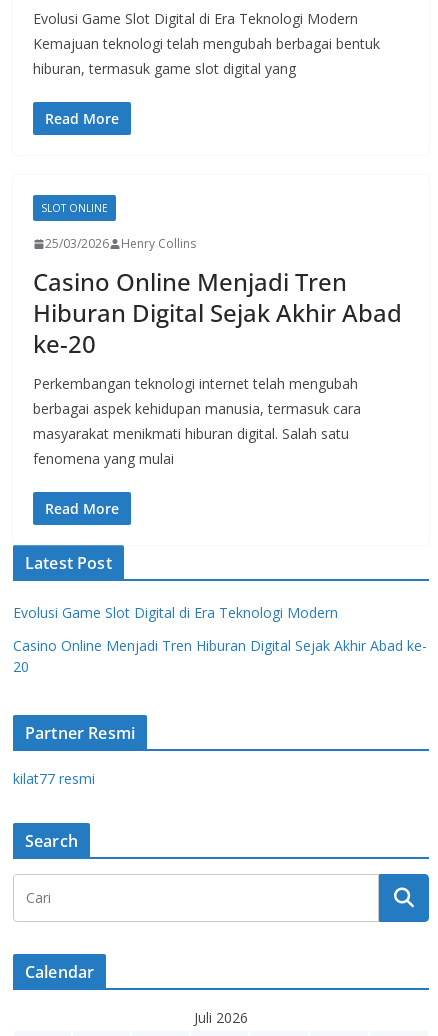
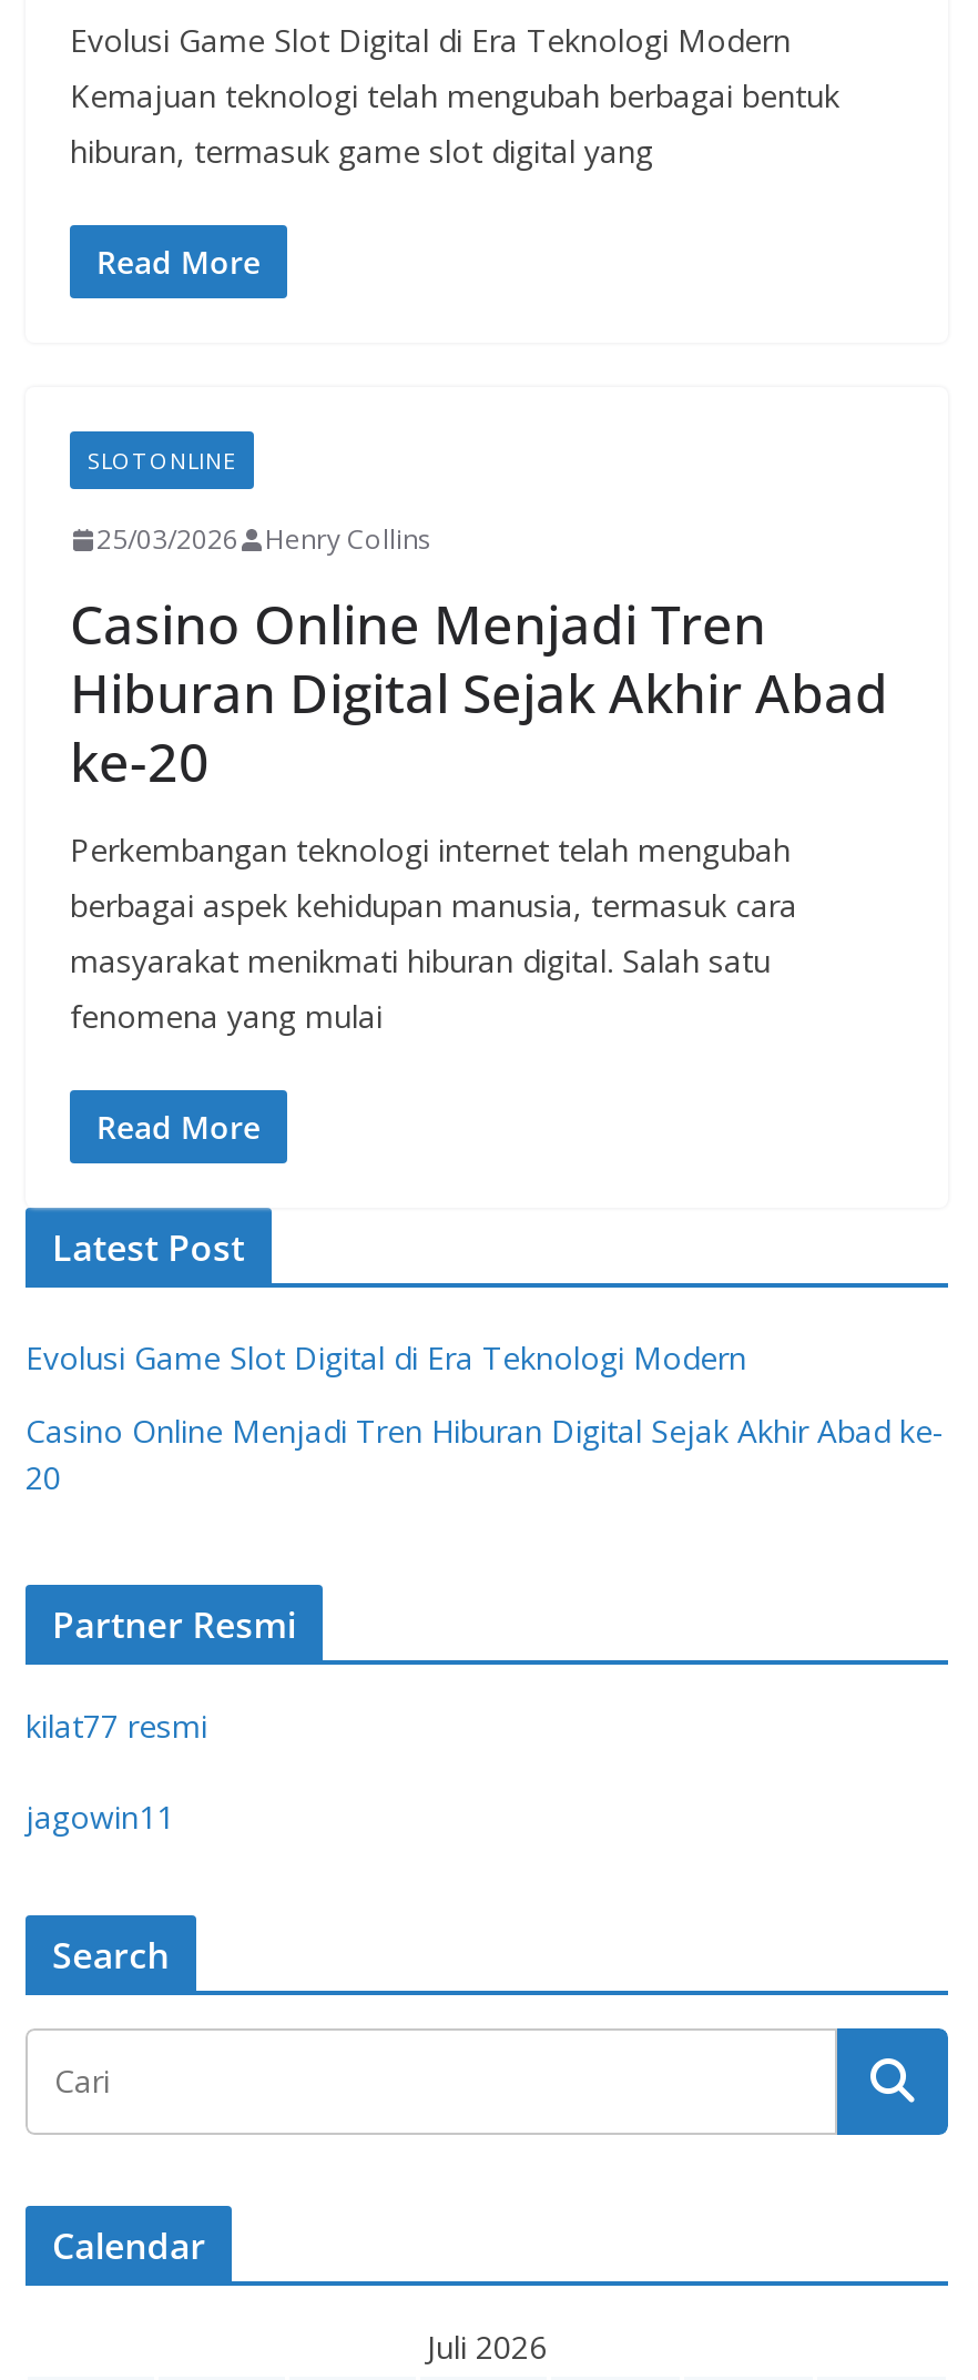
none -> [26,1796,174,1838] jagowin11

